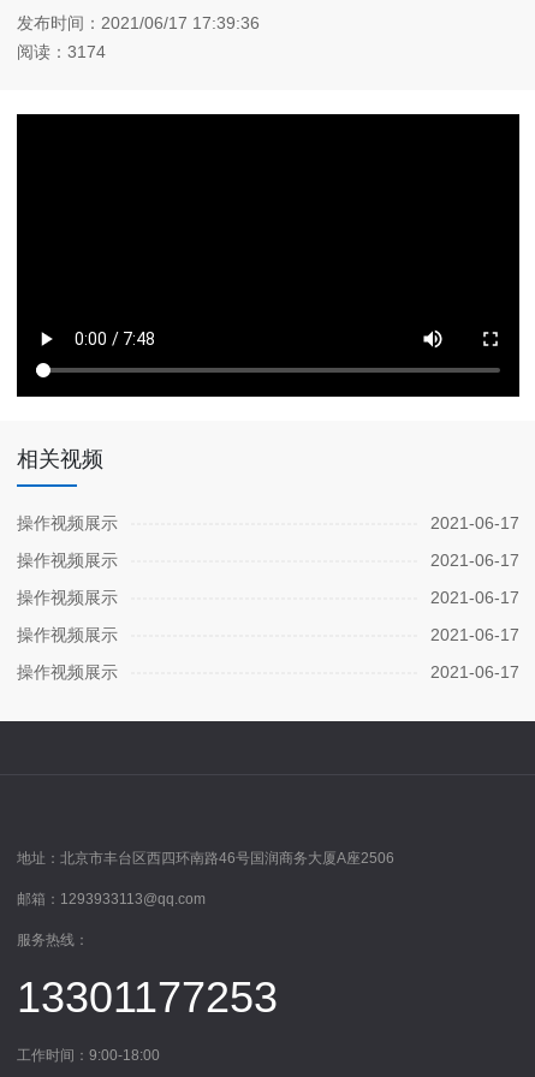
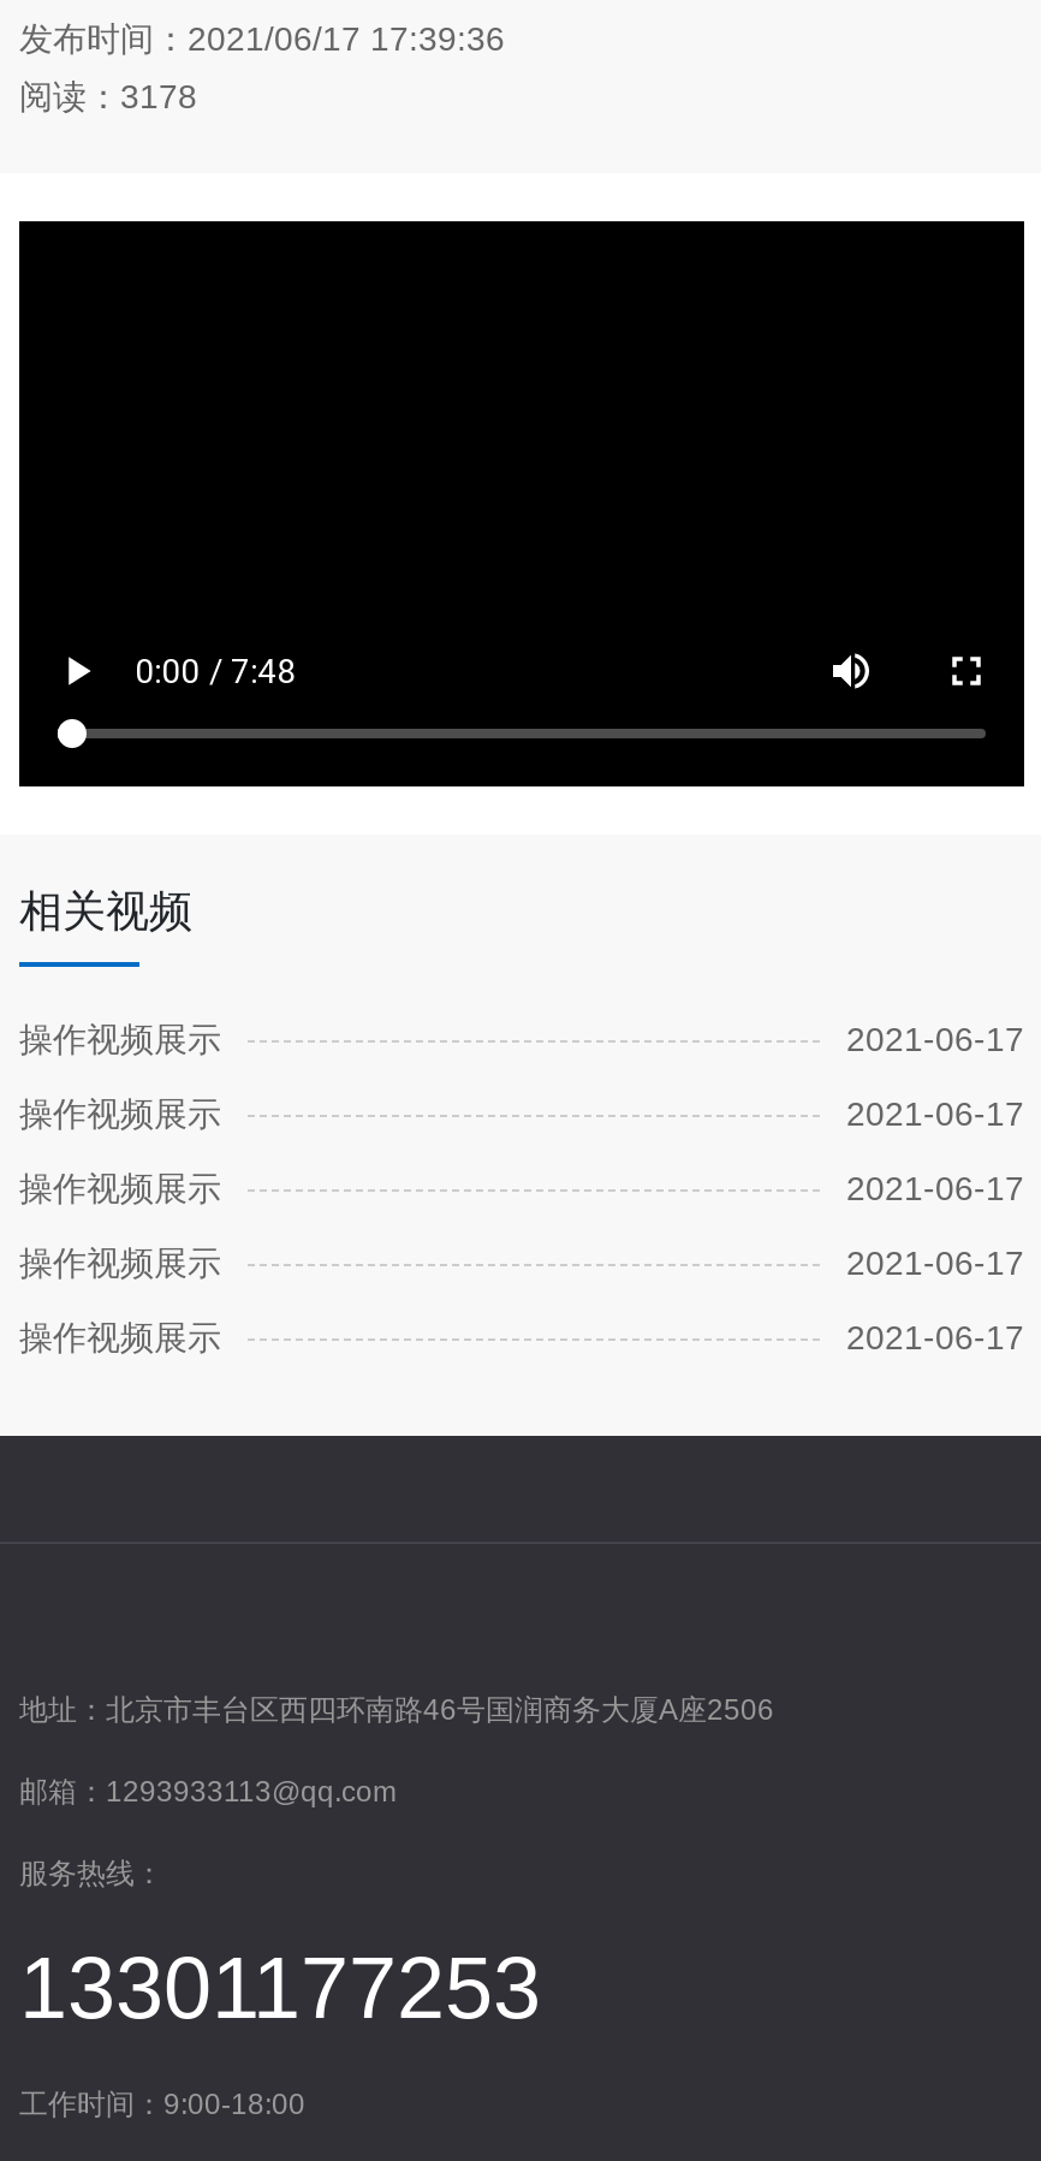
[17,42,106,61] 阅读：3174 -> [19,77,197,115] 阅读：3178

